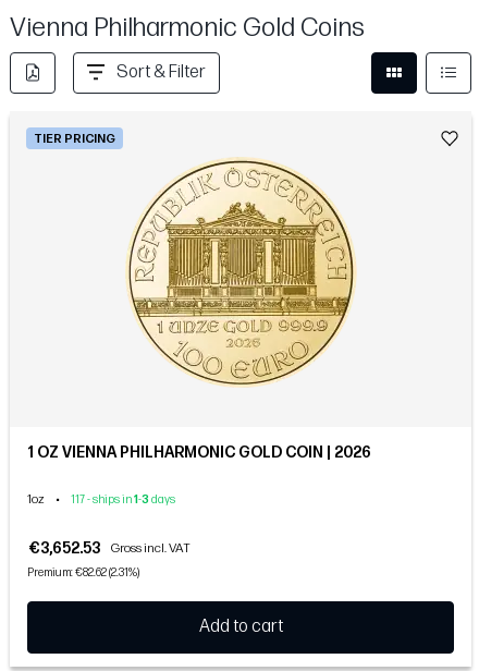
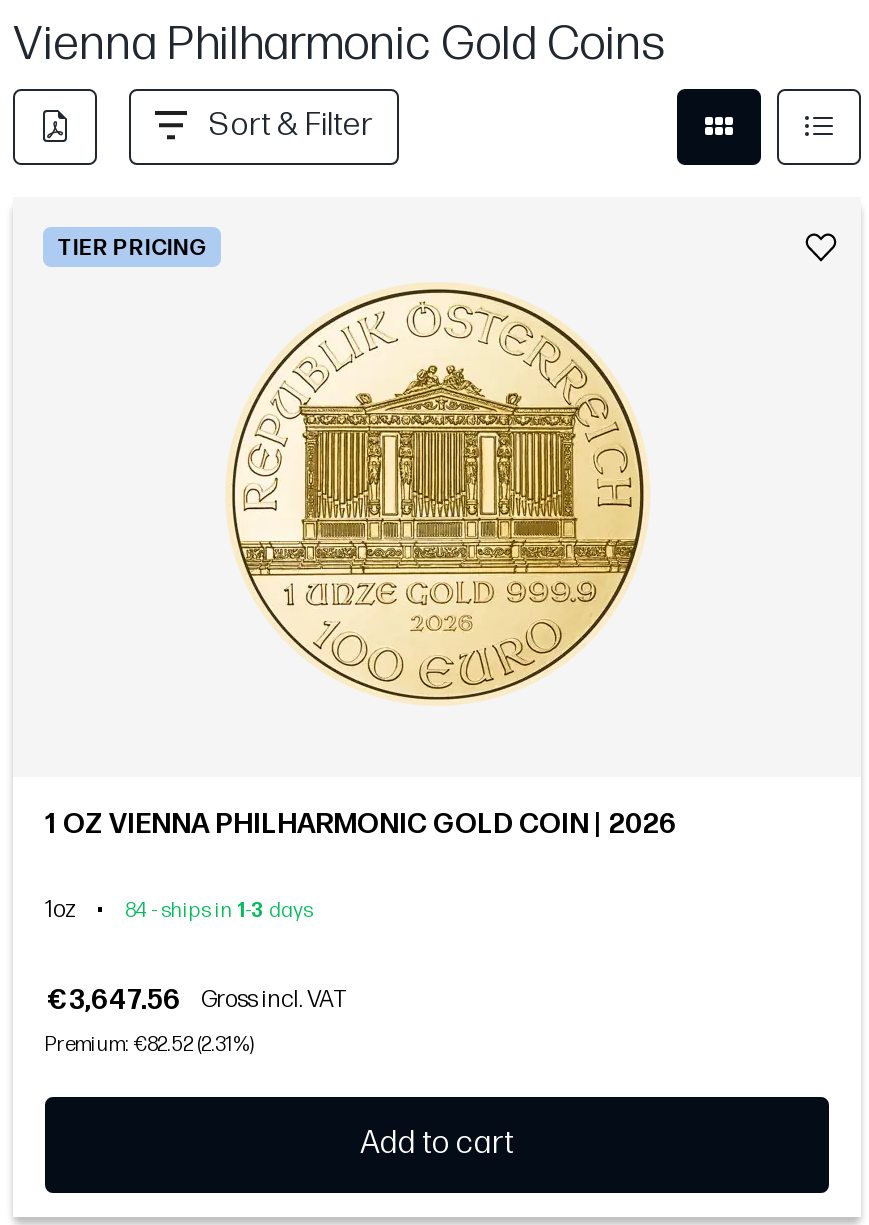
[27,491,175,507] 1oz • 117 - ships in 1-3 days -> [45,894,313,924] 1oz • 84 - ships in 1-3 days
[28,539,191,557] €3,652.53 Gross incl. VAT -> [47,982,347,1016] €3,647.56 Gross incl. VAT
[27,566,139,579] Premium: €82.62 (2.31%) -> [45,1032,253,1056] Premium: €82.52 (2.31%)

